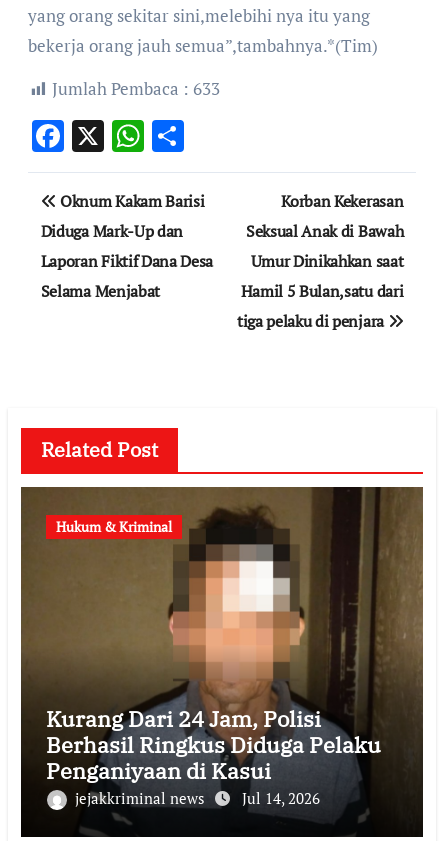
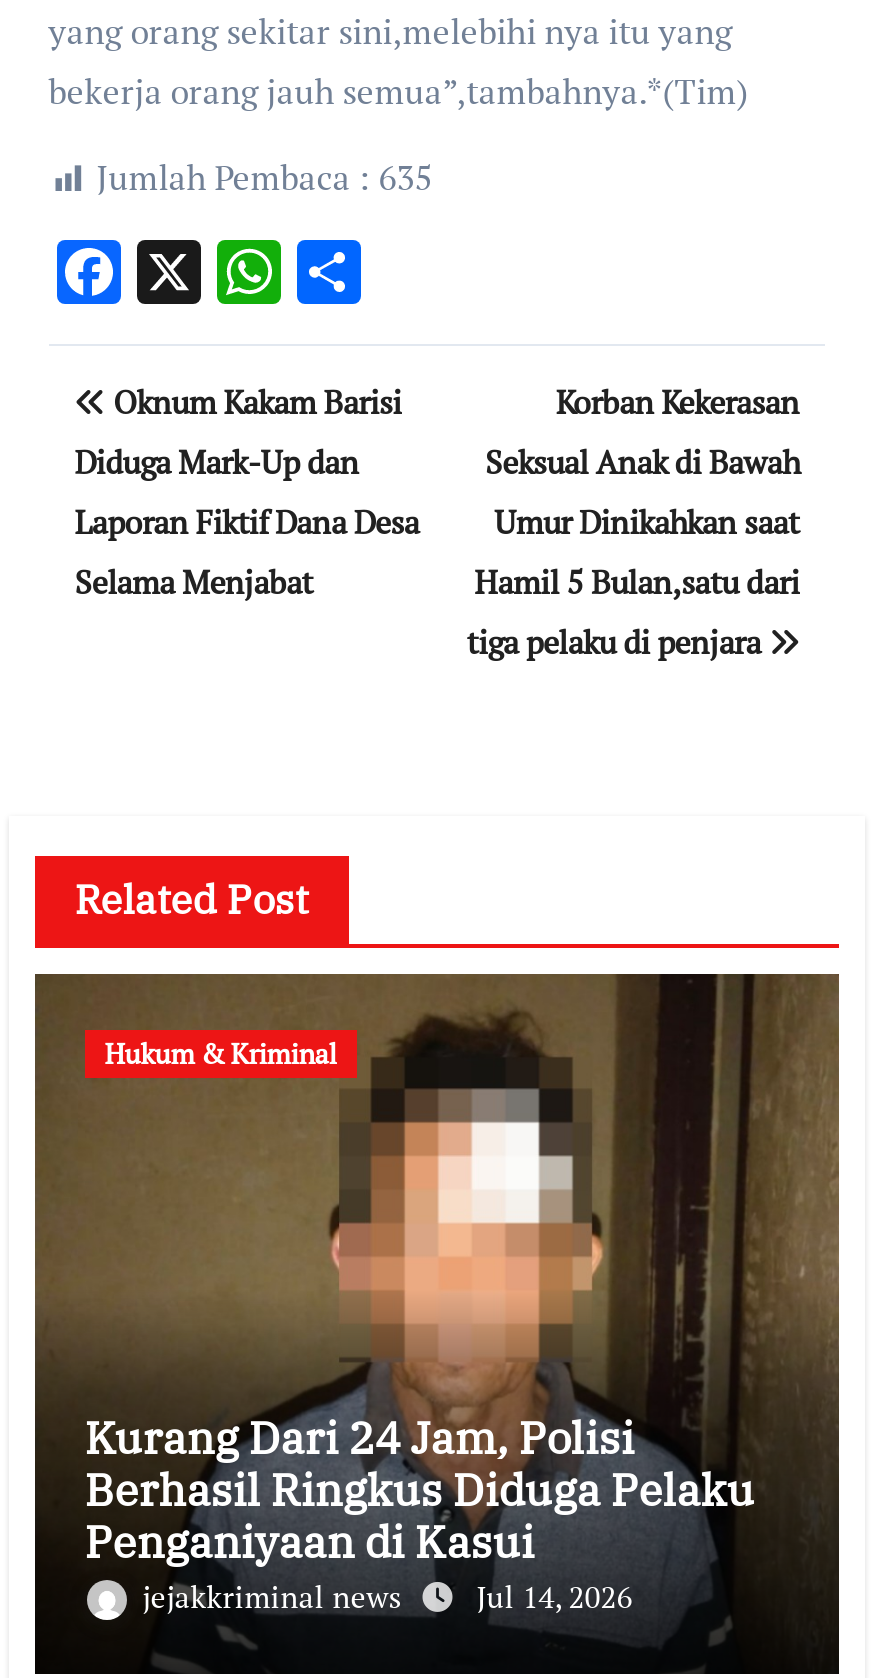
[52,77,220,100] Jumlah Pembaca : 633 -> [97,154,433,200] Jumlah Pembaca : 635

